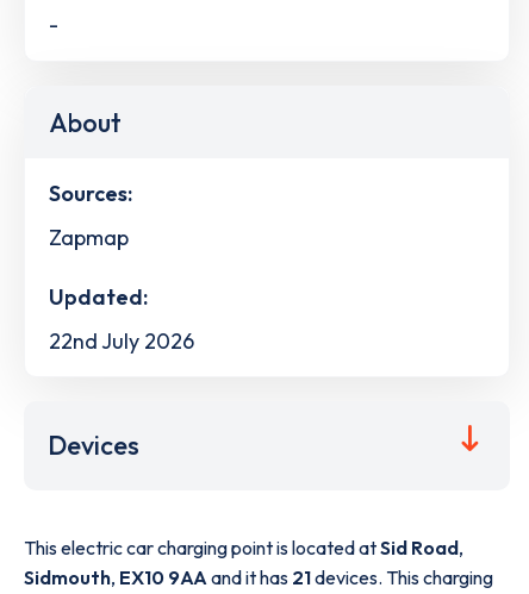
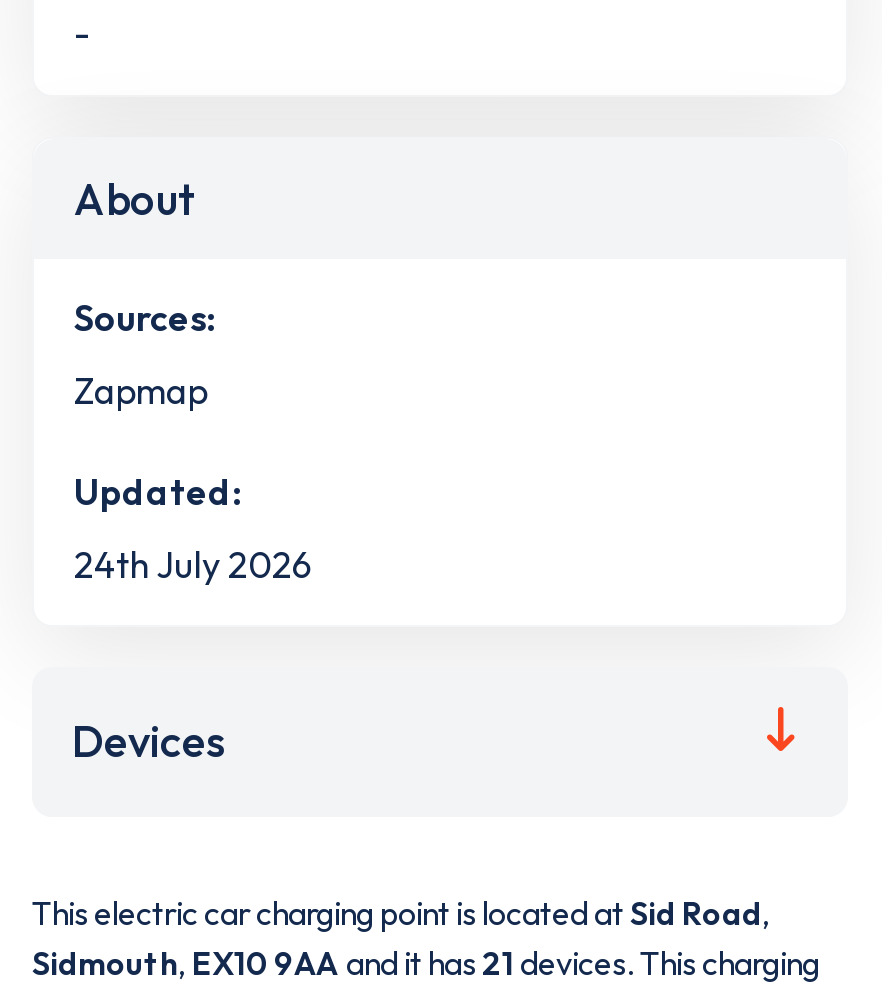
[49,327,194,354] 22nd July 2026 -> [74,542,312,588] 24th July 2026

